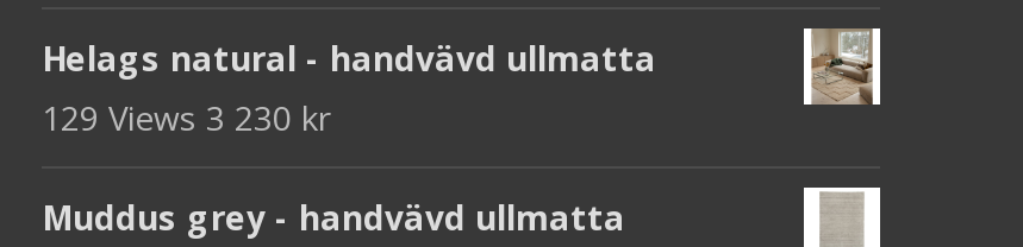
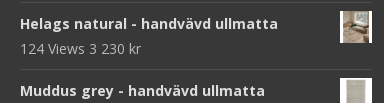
[42,94,330,139] 129 Views 3 230 kr -> [20,39,141,58] 124 Views 3 230 kr

